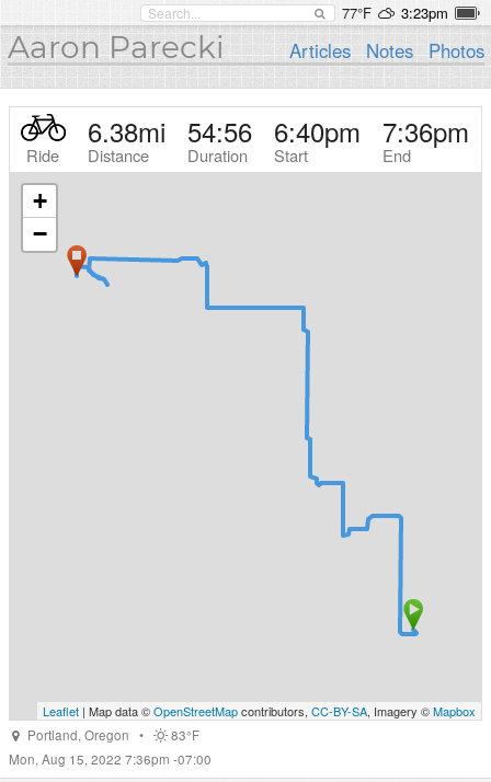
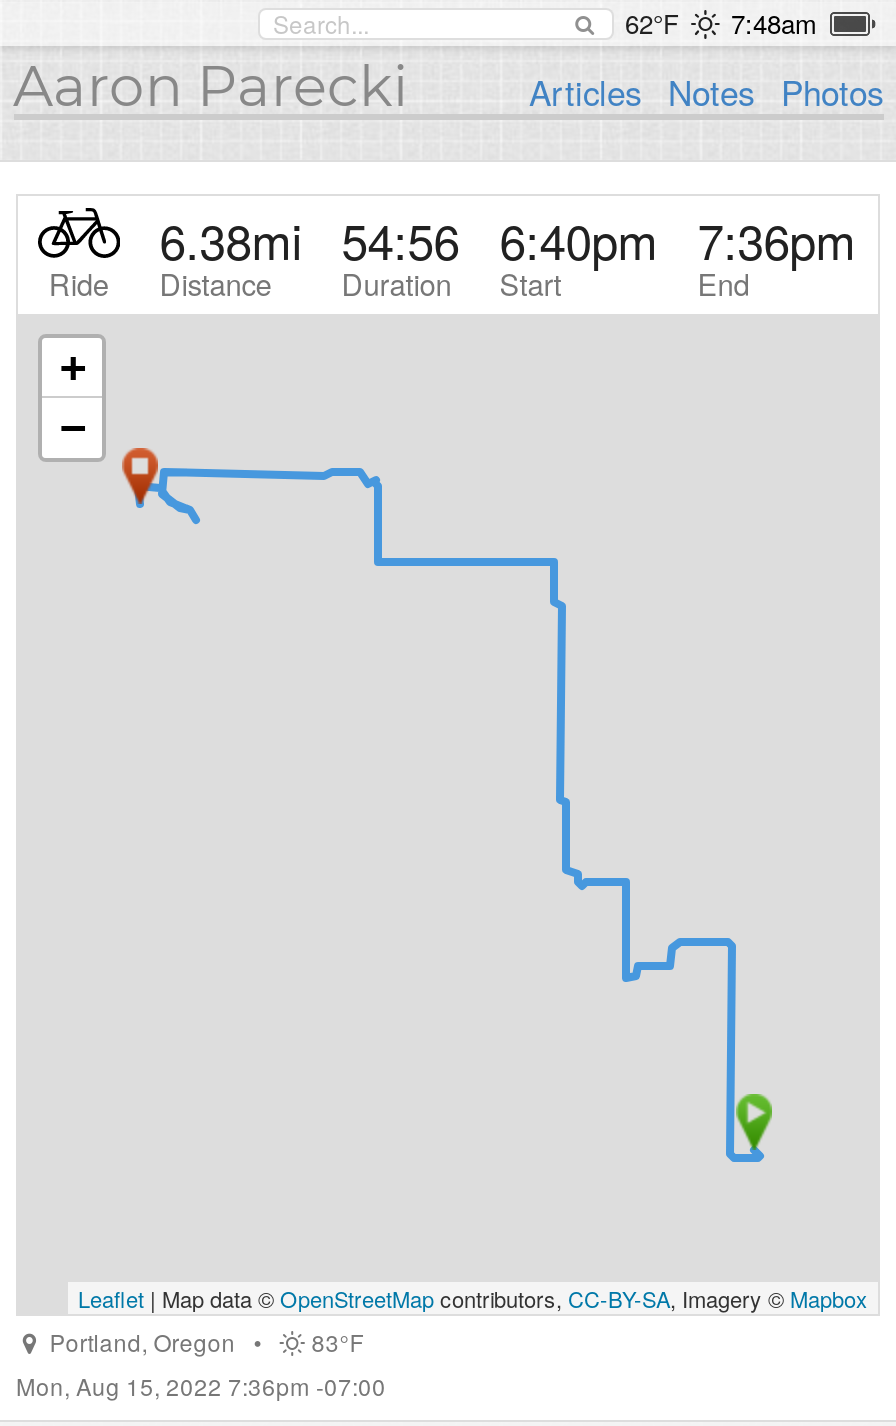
[341,2,448,23] 77°F | 3:23pm -> [625,4,817,42] 62°F | 7:48am

